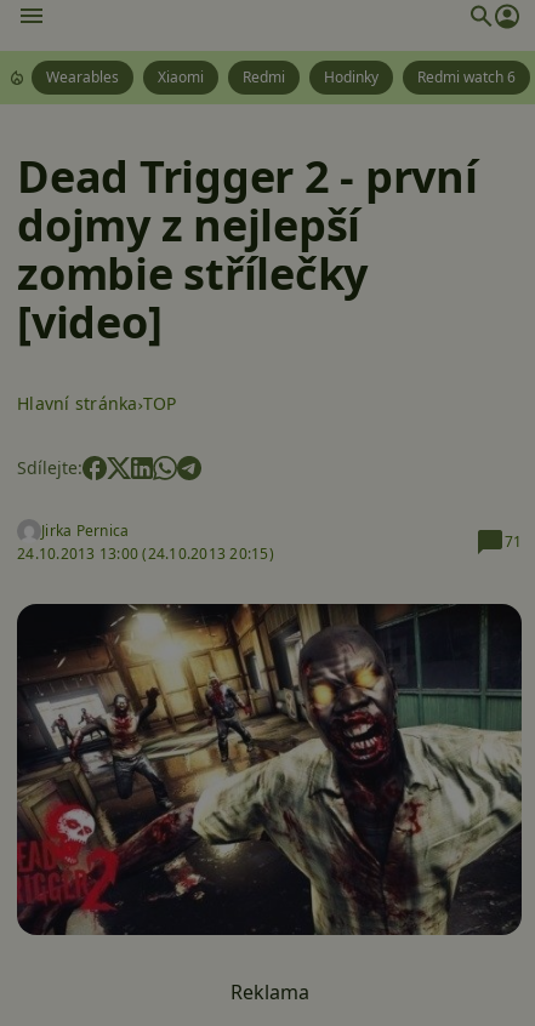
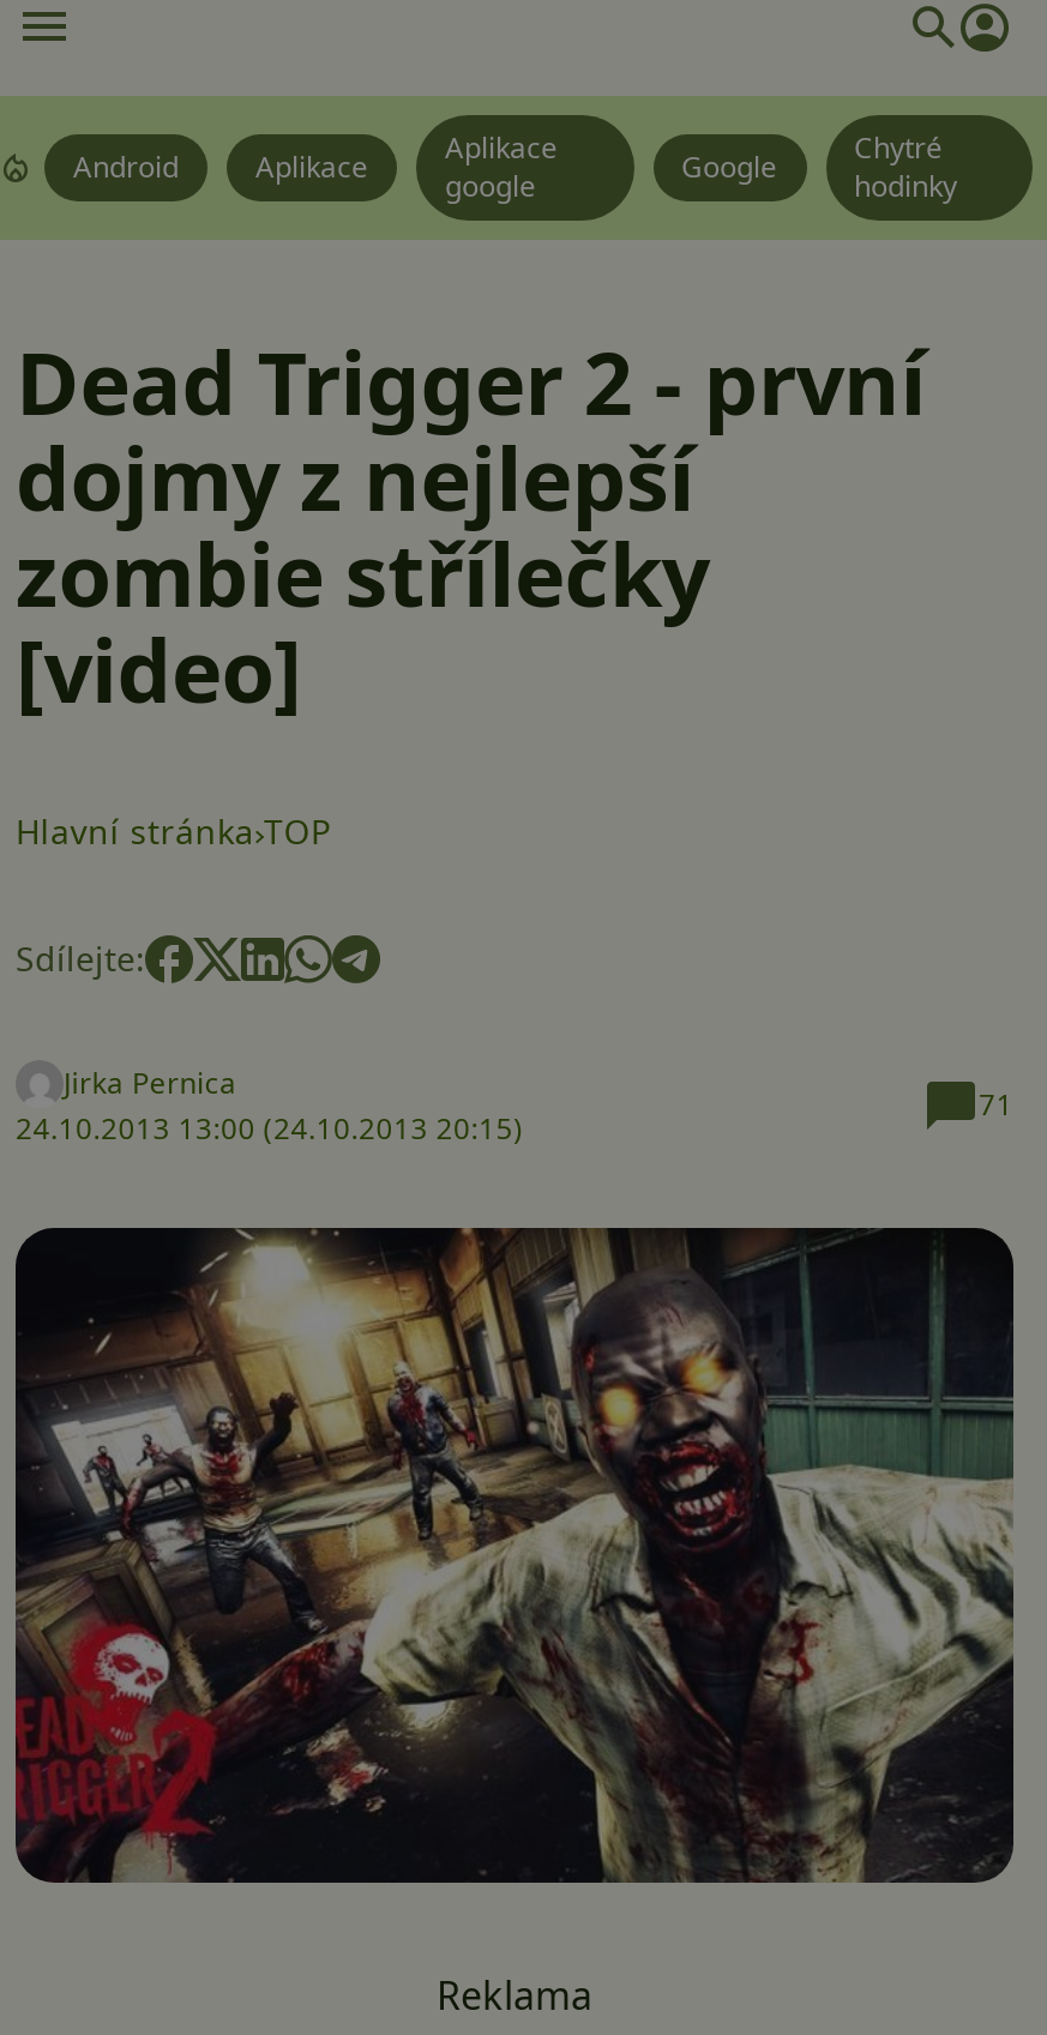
[46,67,516,87] Wearables | Xiaomi | Redmi | Hodinky | Redmi watch 6 -> [73,127,957,206] Android | Aplikace | Aplikace | google | Google | Chytré | hodinky

